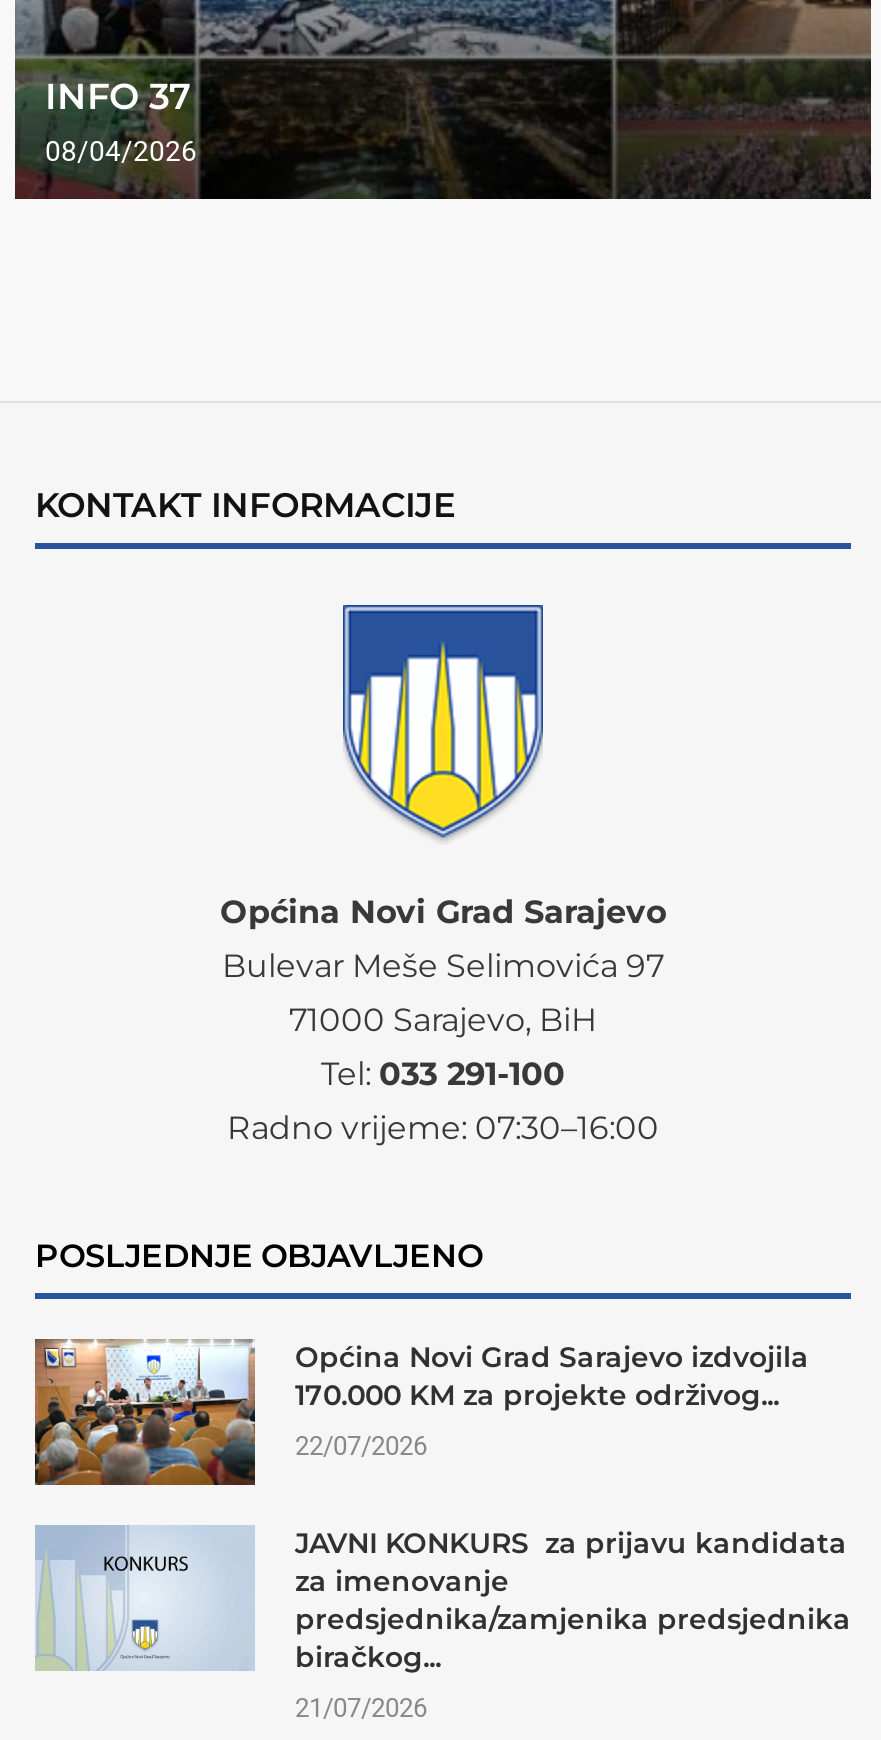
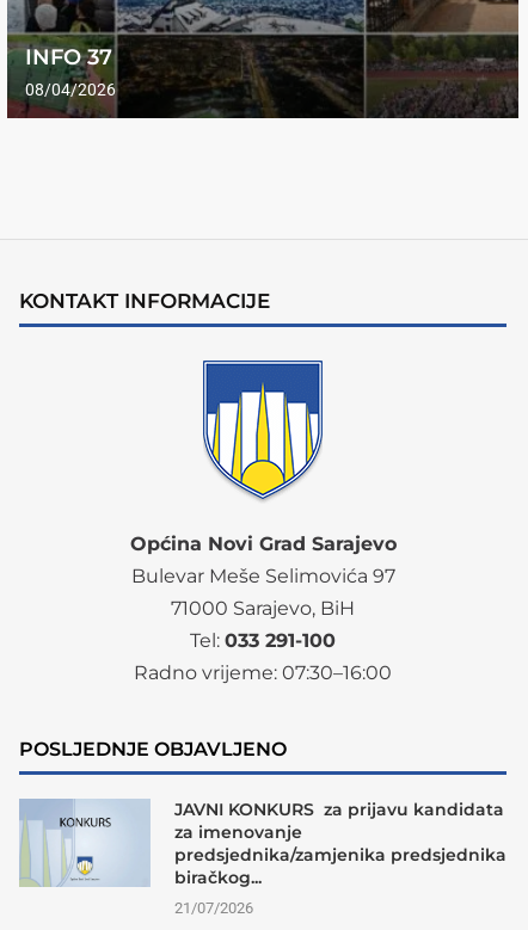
[33,1338,809,1486] [image] | Općina Novi Grad Sarajevo izdvojila | 170.000 KM za projekte održivog... | 22/07/2026 -> none

